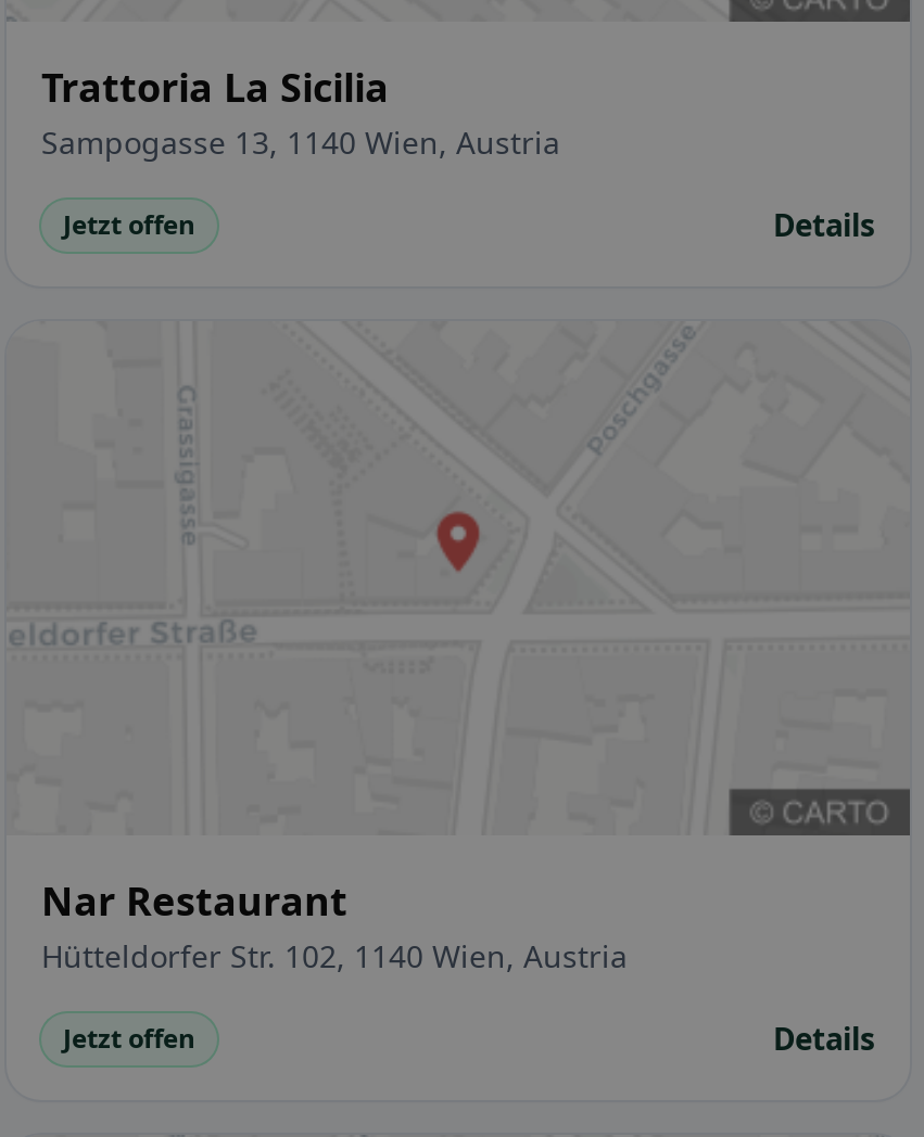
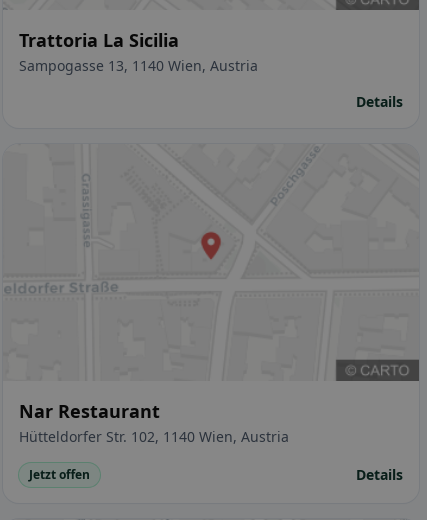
[63,205,195,242] Jetzt offen -> none

